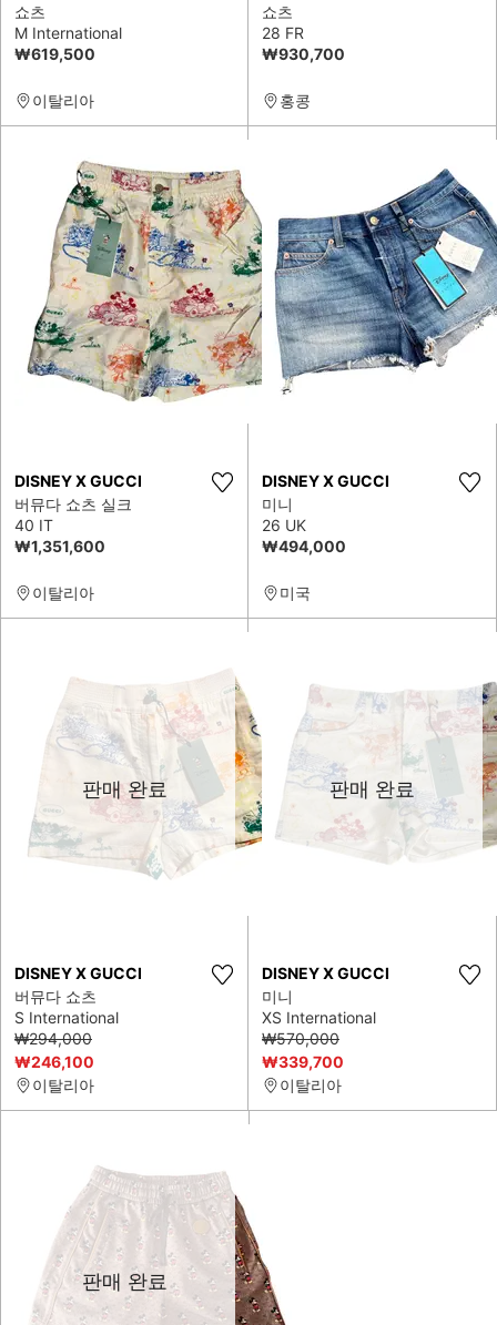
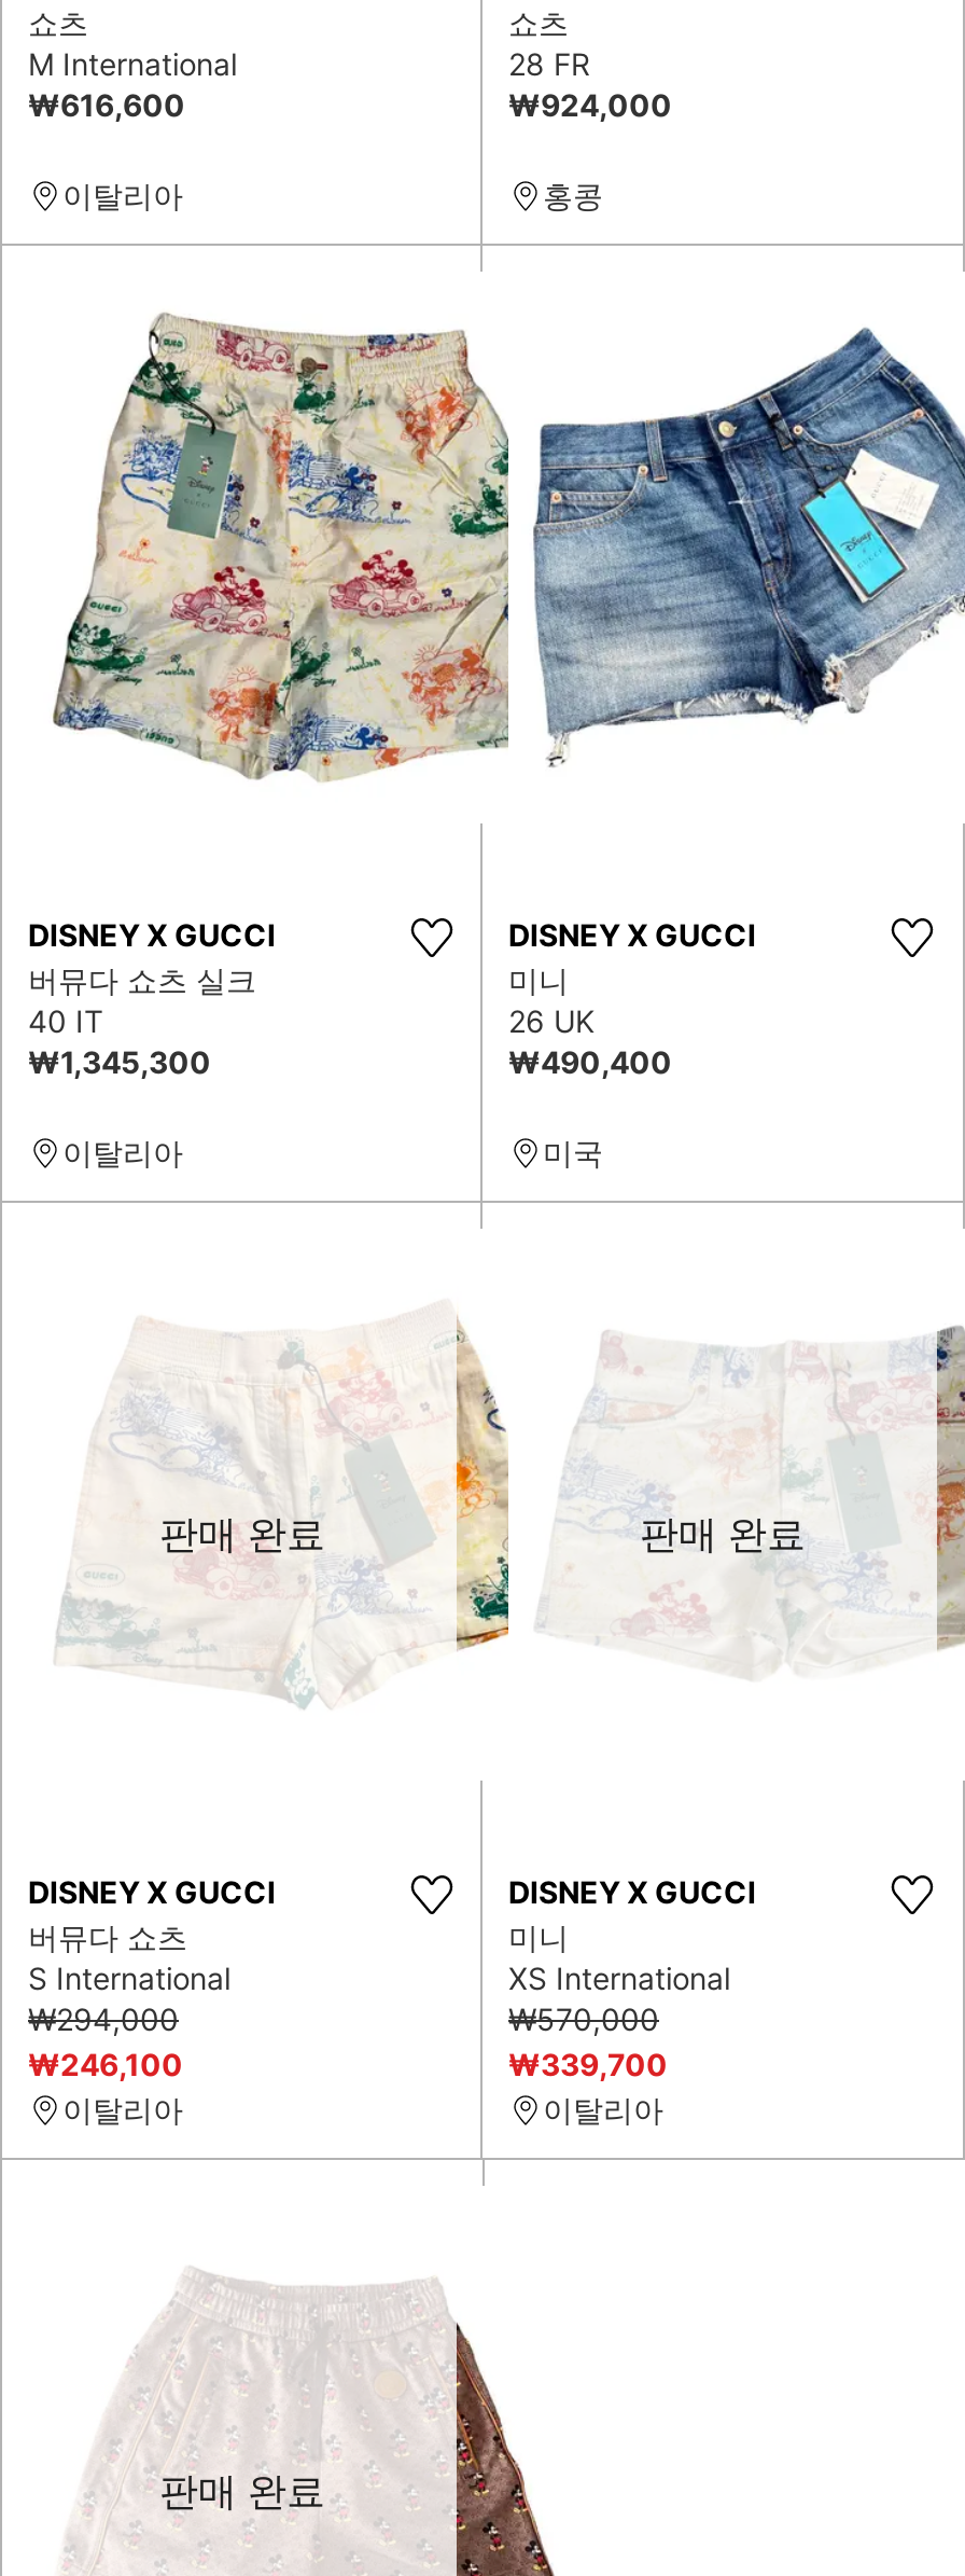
[14,45,95,64] ₩619,500 -> [28,87,185,124] ₩616,600
[262,45,345,64] ₩930,700 -> [508,87,672,124] ₩924,000
[14,537,105,556] ₩1,351,600 -> [28,1044,211,1081] ₩1,345,300
[262,537,346,556] ₩494,000 -> [508,1044,672,1081] ₩490,400

